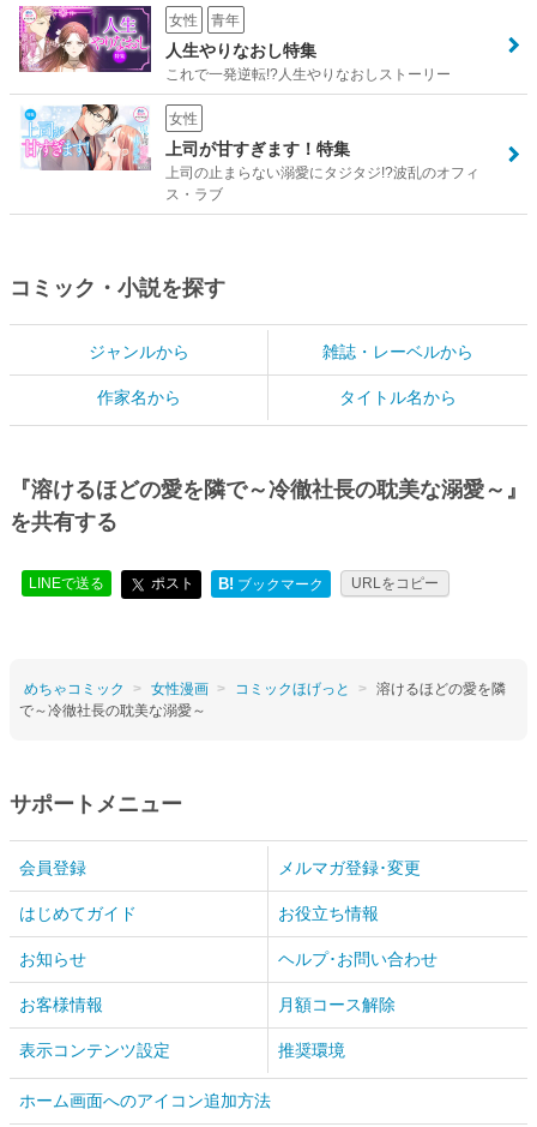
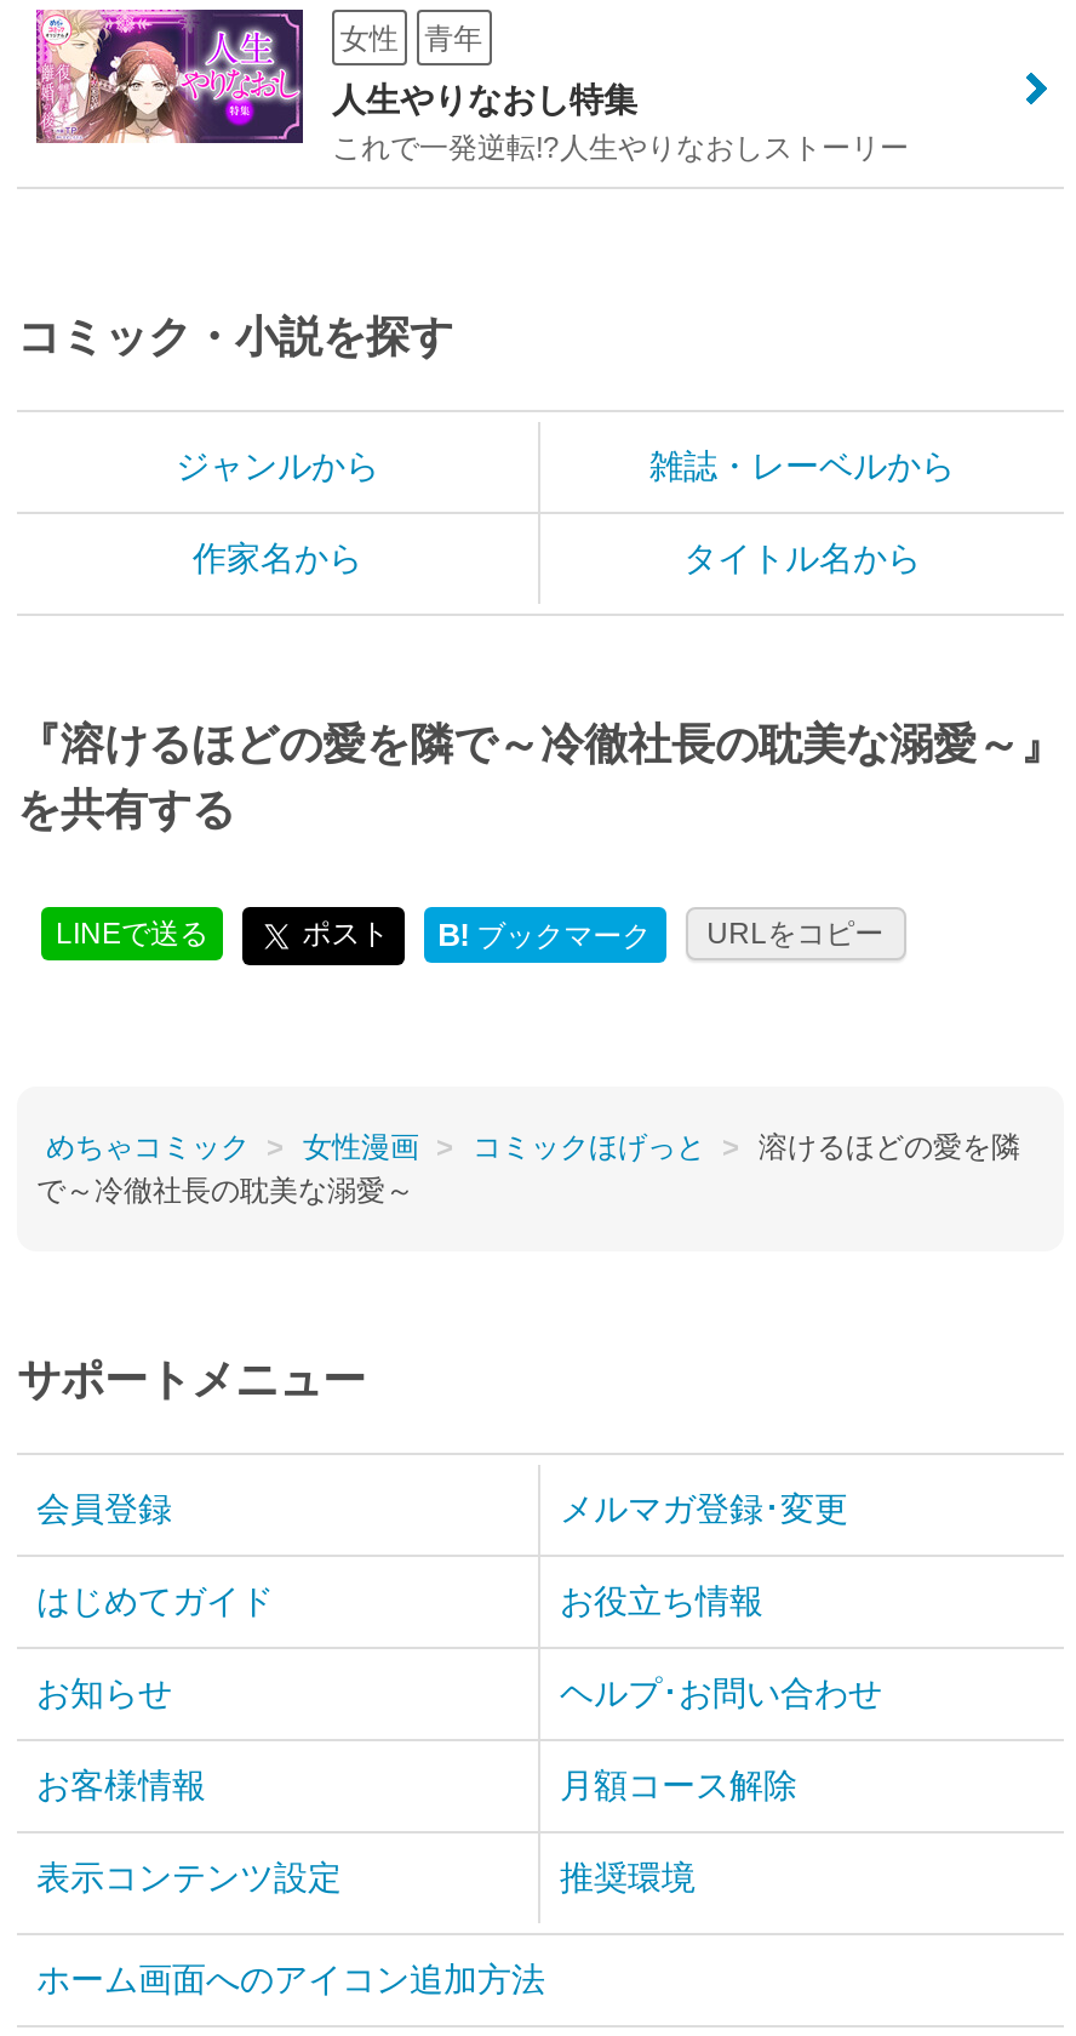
[22,103,479,203] [image] | 女性 | 上司が甘すぎます！特集 | 上司の止まらない溺愛にタジタジ!?波乱のオフィ | ス・ラブ -> none

